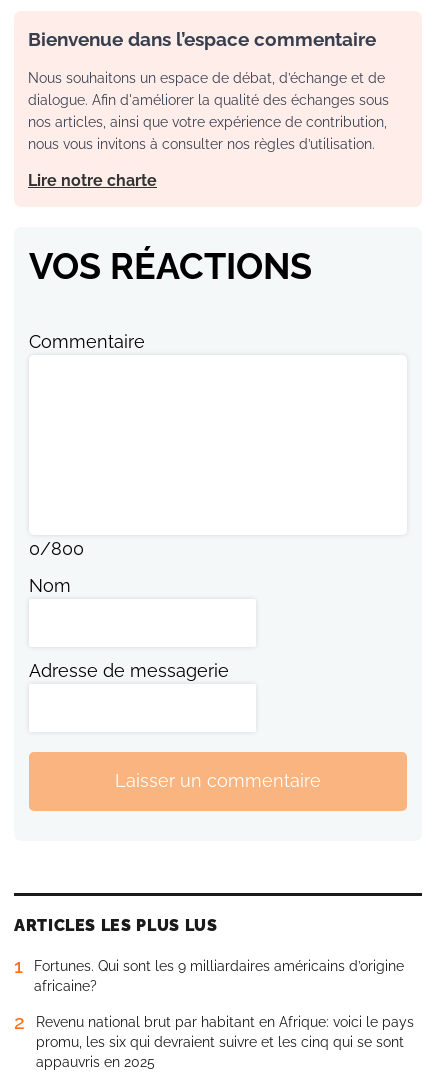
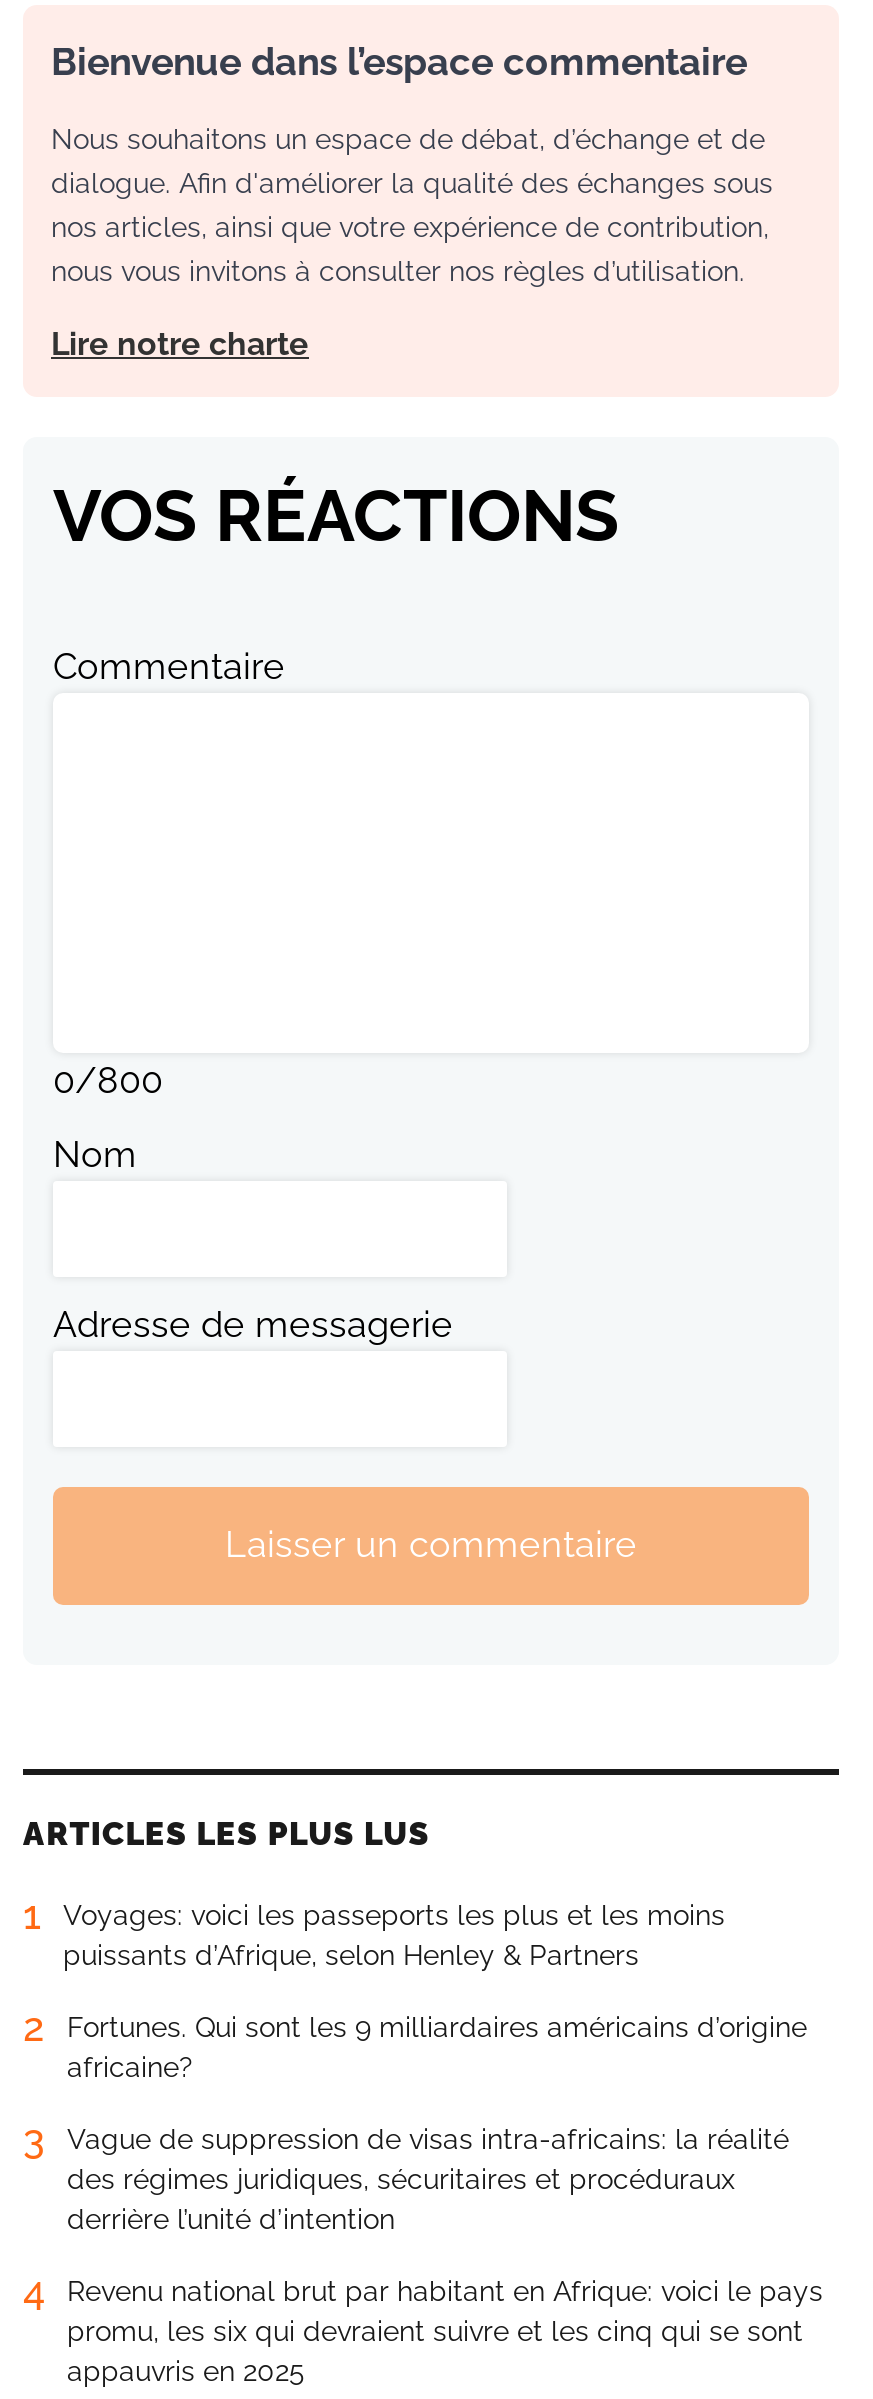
none -> [23,1898,725,2050] Voyages: voici les passeports les plus et les moins | puissants d’Afrique, selon Henley & Partners | 2
[14,1010,24,1034] 2 -> [23,2114,789,2314] 3 | Vague de suppression de visas intra-africains: la réalité | des régimes juridiques, sécuritaires et procéduraux | derrière l’unité d’intention | 4

